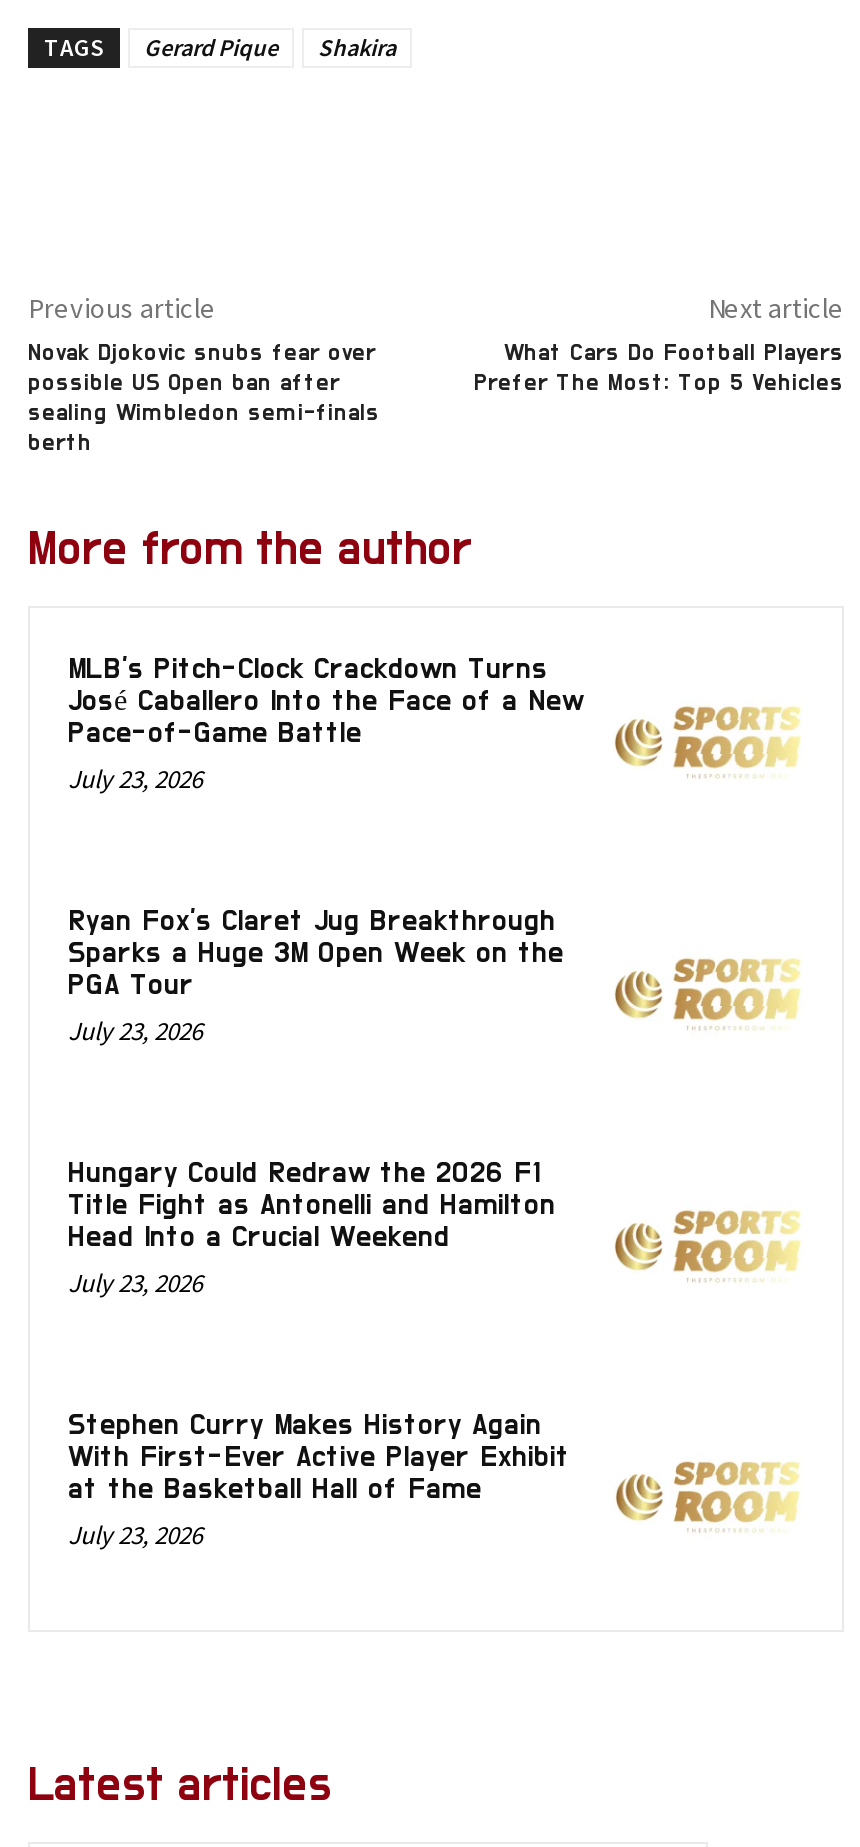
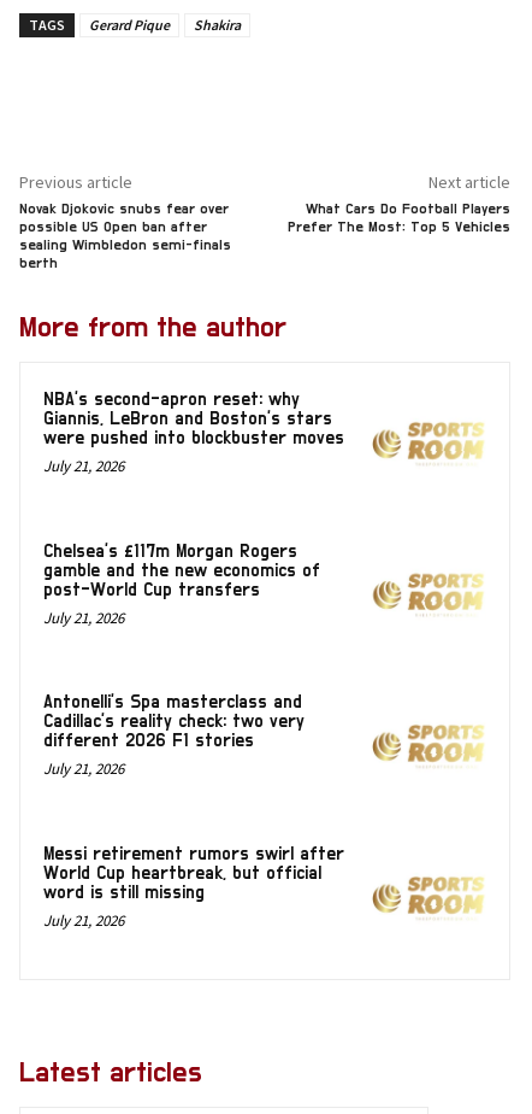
[68,655,584,797] MLB’s Pitch-Clock Crackdown Turns | José Caballero Into the Face of a New | Pace-of-Game Battle | July 23, 2026 -> [43,391,344,476] NBA’s second-apron reset: why | Giannis, LeBron and Boston’s stars | were pushed into blockbuster moves | July 21, 2026
[68,907,564,1049] Ryan Fox’s Claret Jug Breakthrough | Sparks a Huge 3M Open Week on the | PGA Tour | July 23, 2026 -> [43,542,320,628] Chelsea’s £117m Morgan Rogers | gamble and the new economics of | post-World Cup transfers | July 21, 2026
[68,1158,556,1300] Hungary Could Redraw the 2026 F1 | Title Fight as Antonelli and Hamilton | Head Into a Crucial Weekend | July 23, 2026 -> [43,694,305,779] Antonelli’s Spa masterclass and | Cadillac’s reality check: two very | different 2026 F1 stories | July 21, 2026
[68,1409,570,1551] Stephen Curry Makes History Again | With First-Ever Active Player Exhibit | at the Basketball Hall of Fame | July 23, 2026 -> [43,845,344,931] Messi retirement rumors swirl after | World Cup heartbreak, but official | word is still missing | July 21, 2026

